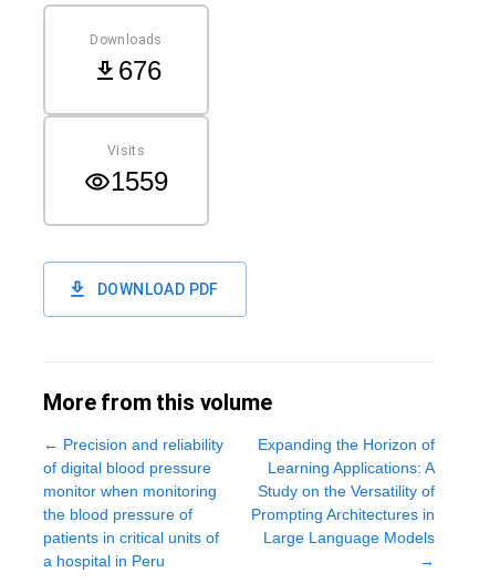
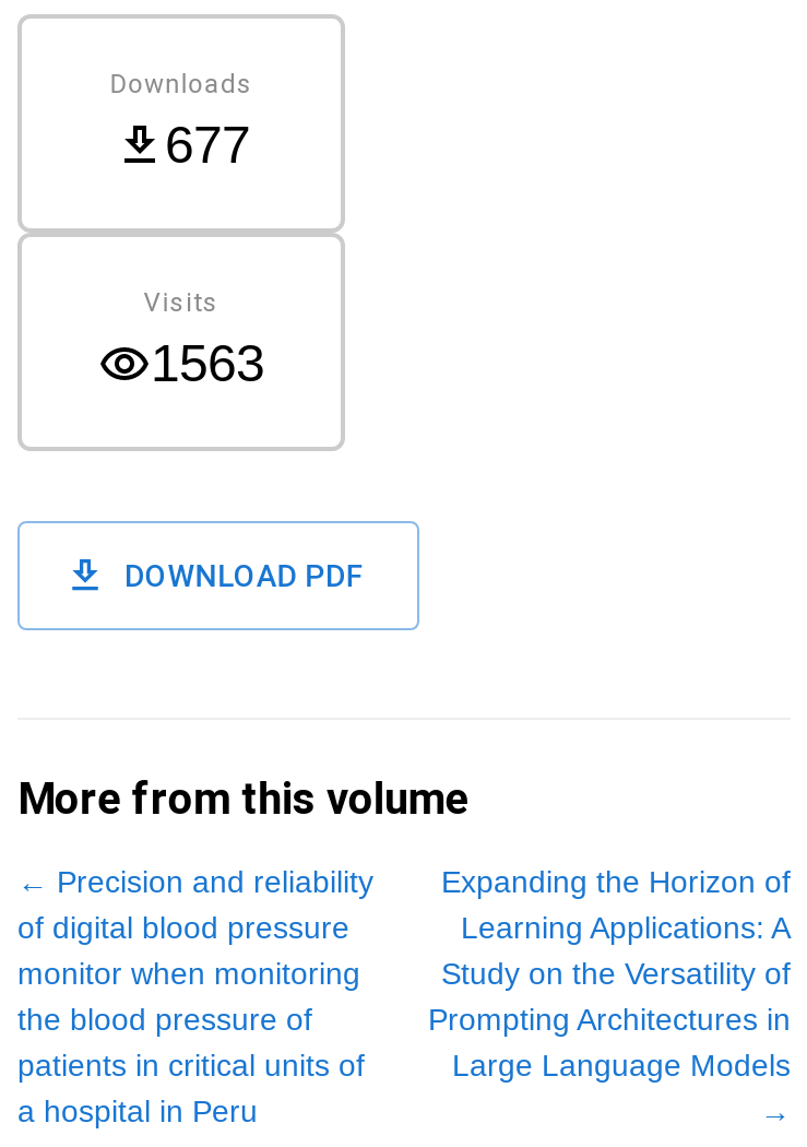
[118,55,161,85] 676 -> [165,114,250,173] 677
[111,166,168,196] 1559 -> [151,332,264,391] 1563

